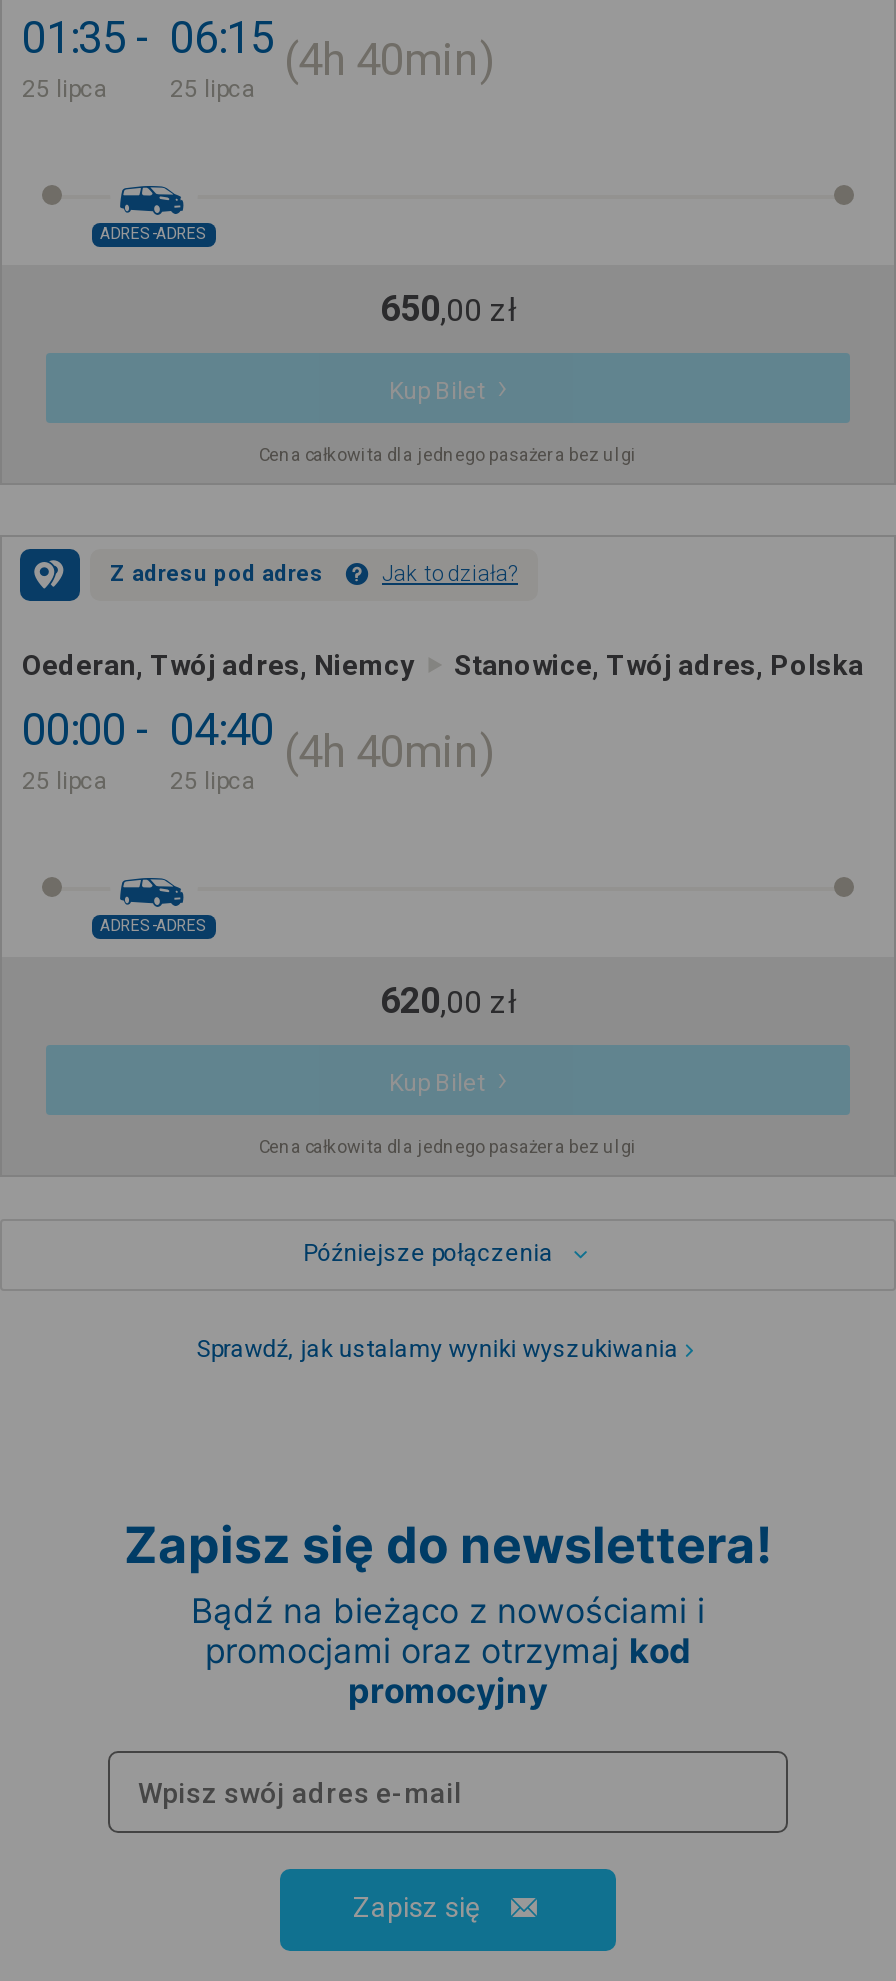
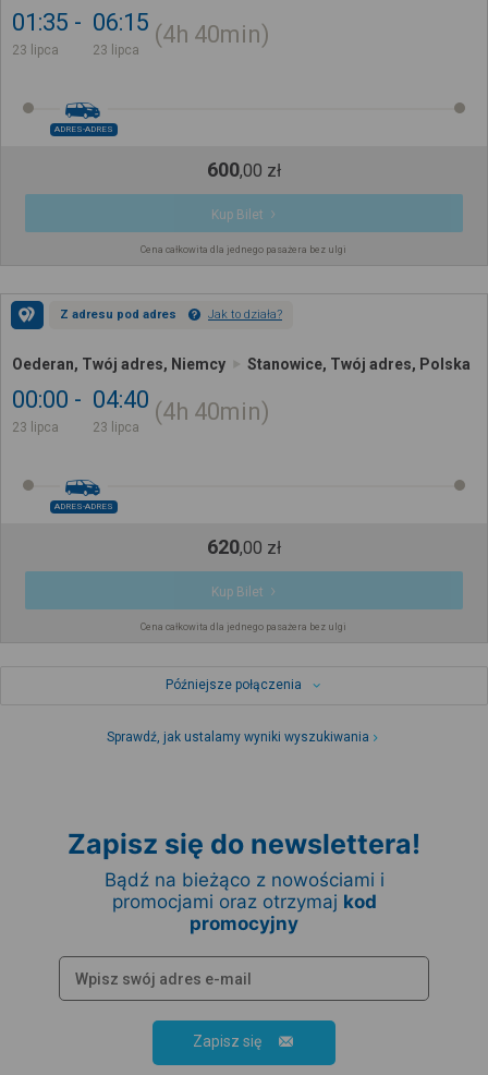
[22,75,108,103] 25 lipca -> [12,43,59,58] 23 lipca
[170,75,256,103] 25 lipca -> [93,43,139,58] 23 lipca
[380,287,516,329] 650,00 zł -> [207,158,281,181] 600,00 zł
[22,767,108,795] 25 lipca -> [12,420,59,435] 23 lipca
[170,767,256,795] 25 lipca -> [93,420,139,435] 23 lipca

